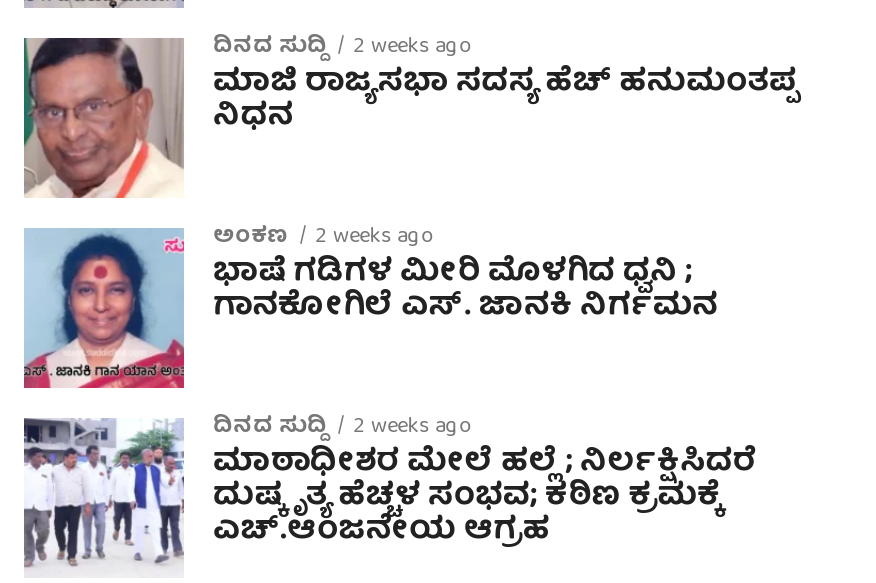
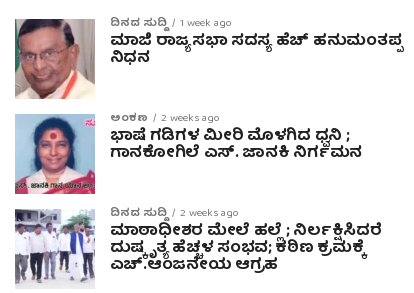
[353,28,471,68] 2 weeks ago -> [180,14,232,34] 1 week ago

